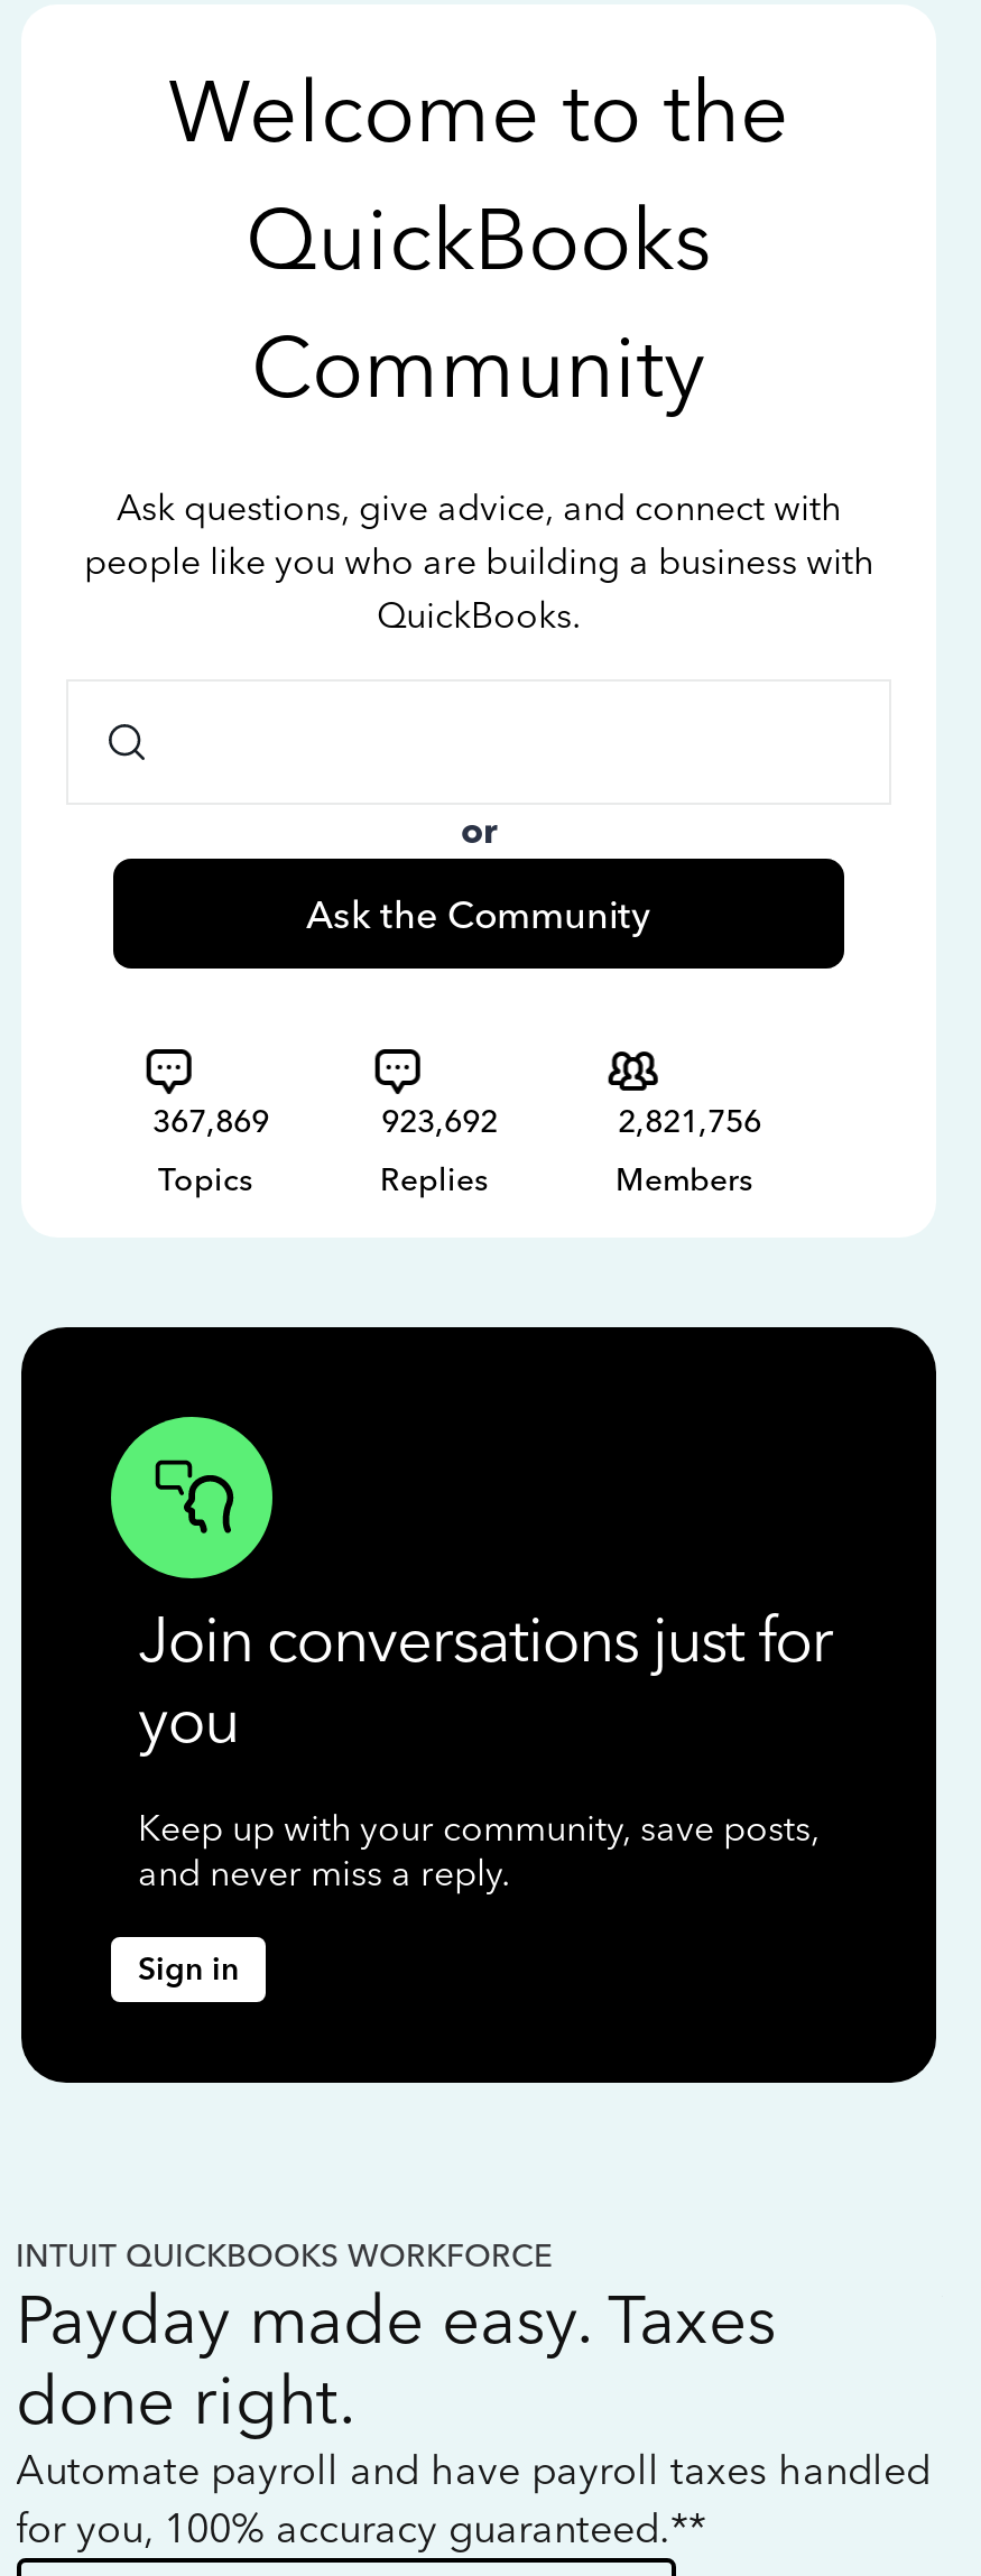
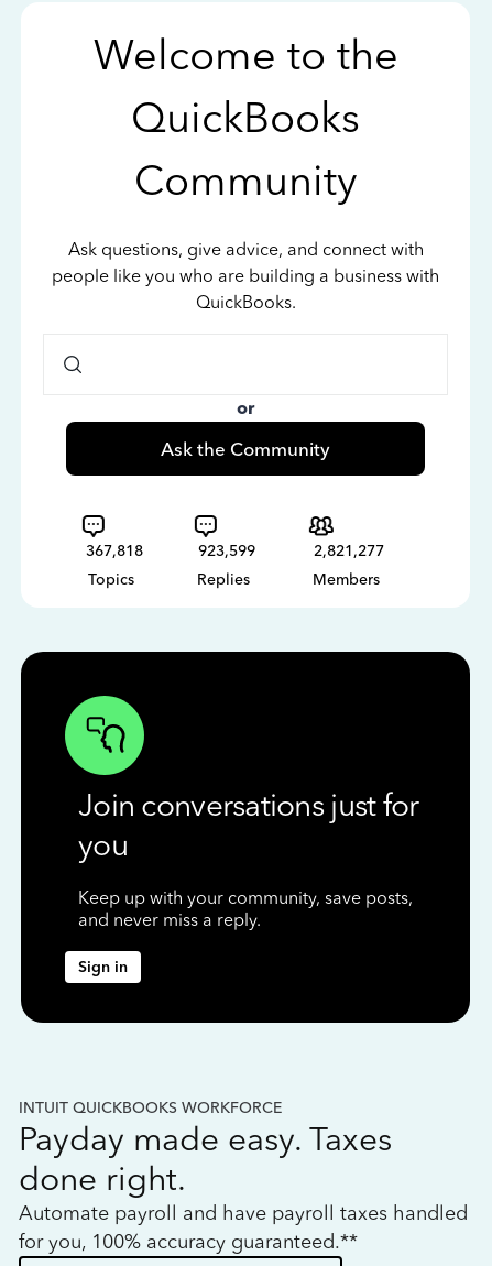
[152,1103,269,1141] 367,869 -> [85,542,143,560] 367,818
[381,1103,498,1141] 923,692 -> [198,542,255,560] 923,599
[618,1103,761,1141] 2,821,756 -> [314,542,384,560] 2,821,277

